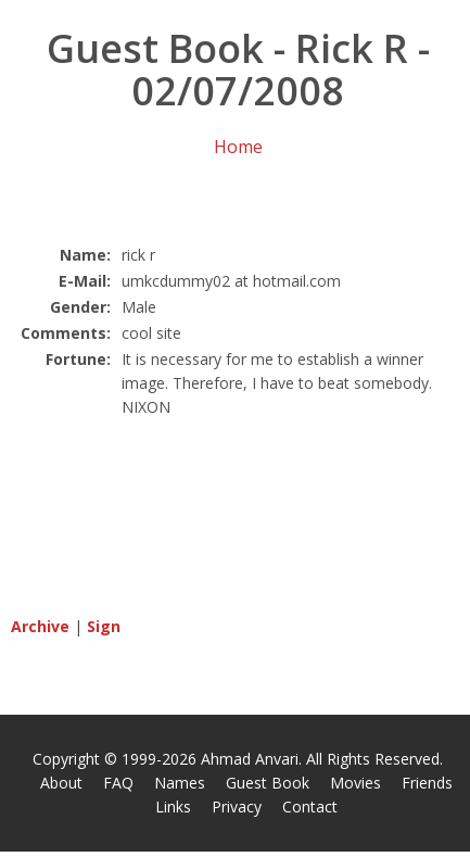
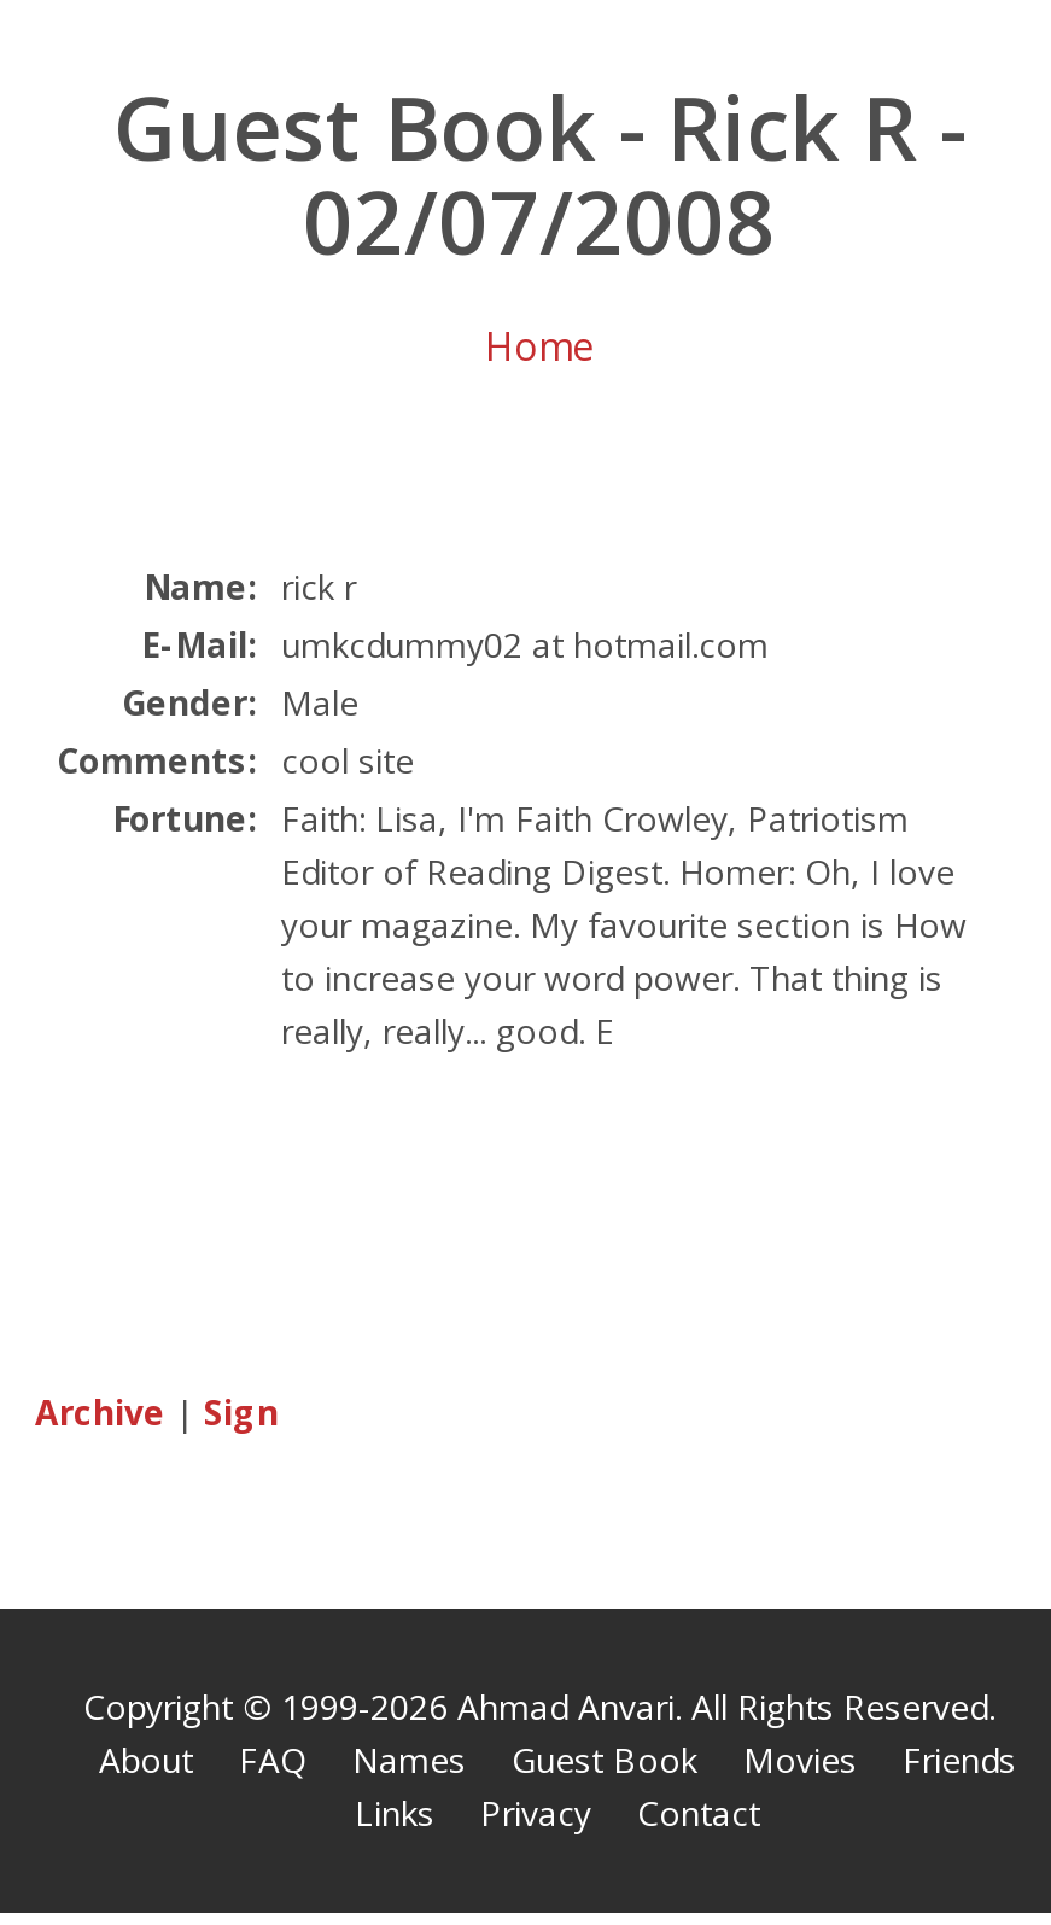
[46,349,432,417] Fortune: It is necessary for me to establish a winner | image. Therefore, I have to beat somebody. | NIXON -> [112,795,967,1054] Fortune: Faith: Lisa, I'm Faith Crowley, Patriotism | Editor of Reading Digest. Homer: Oh, I love | your magazine. My favourite section is How | to increase your word power. That thing is | really, really... good. E

